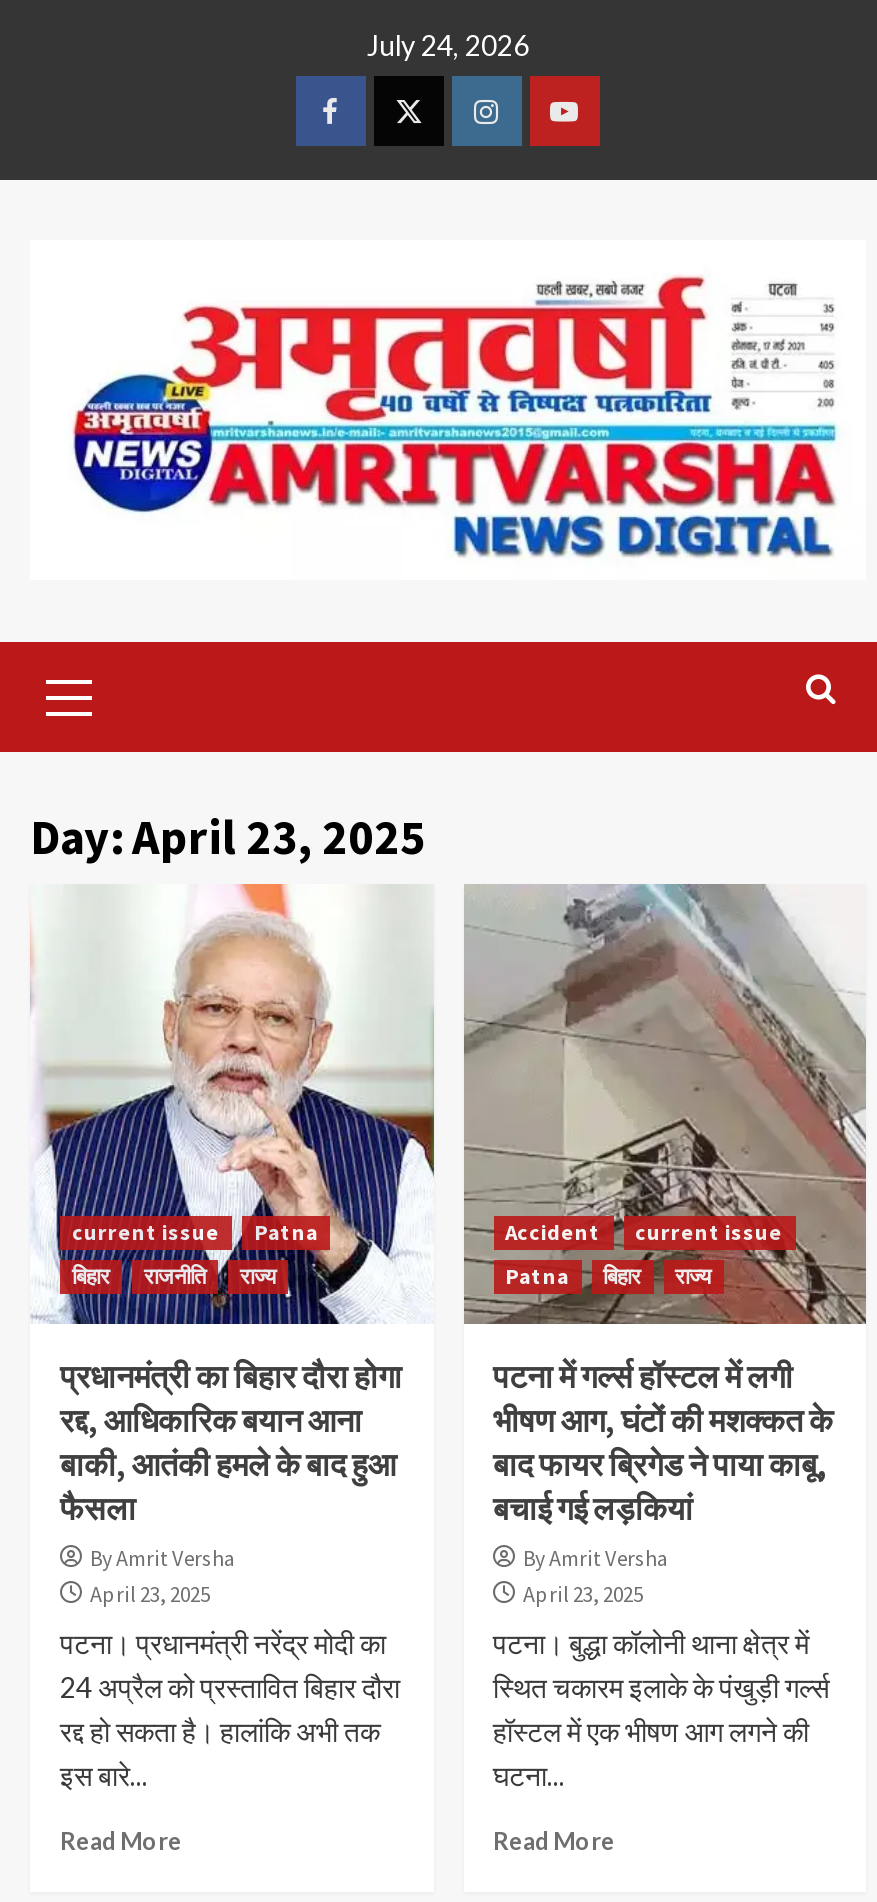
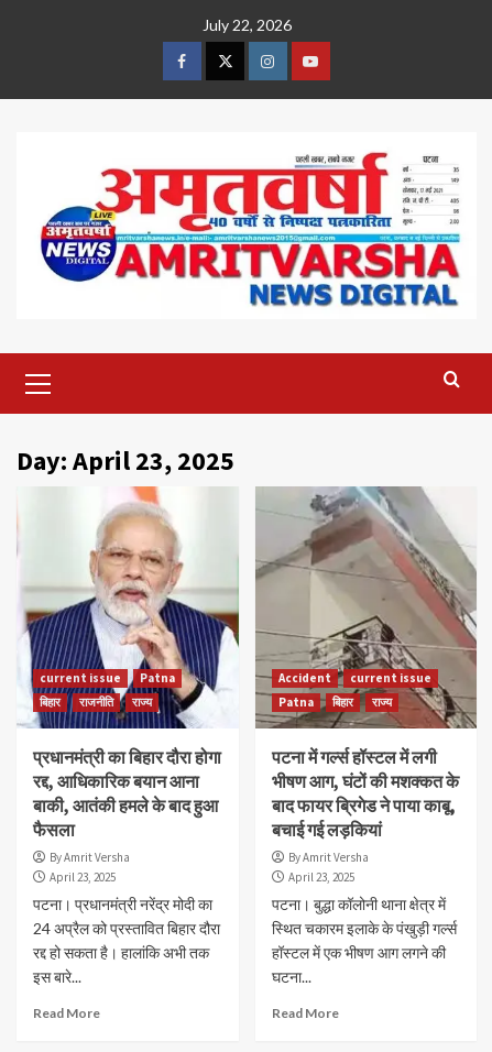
[367,28,529,62] July 24, 2026 -> [202,15,291,34] July 22, 2026

